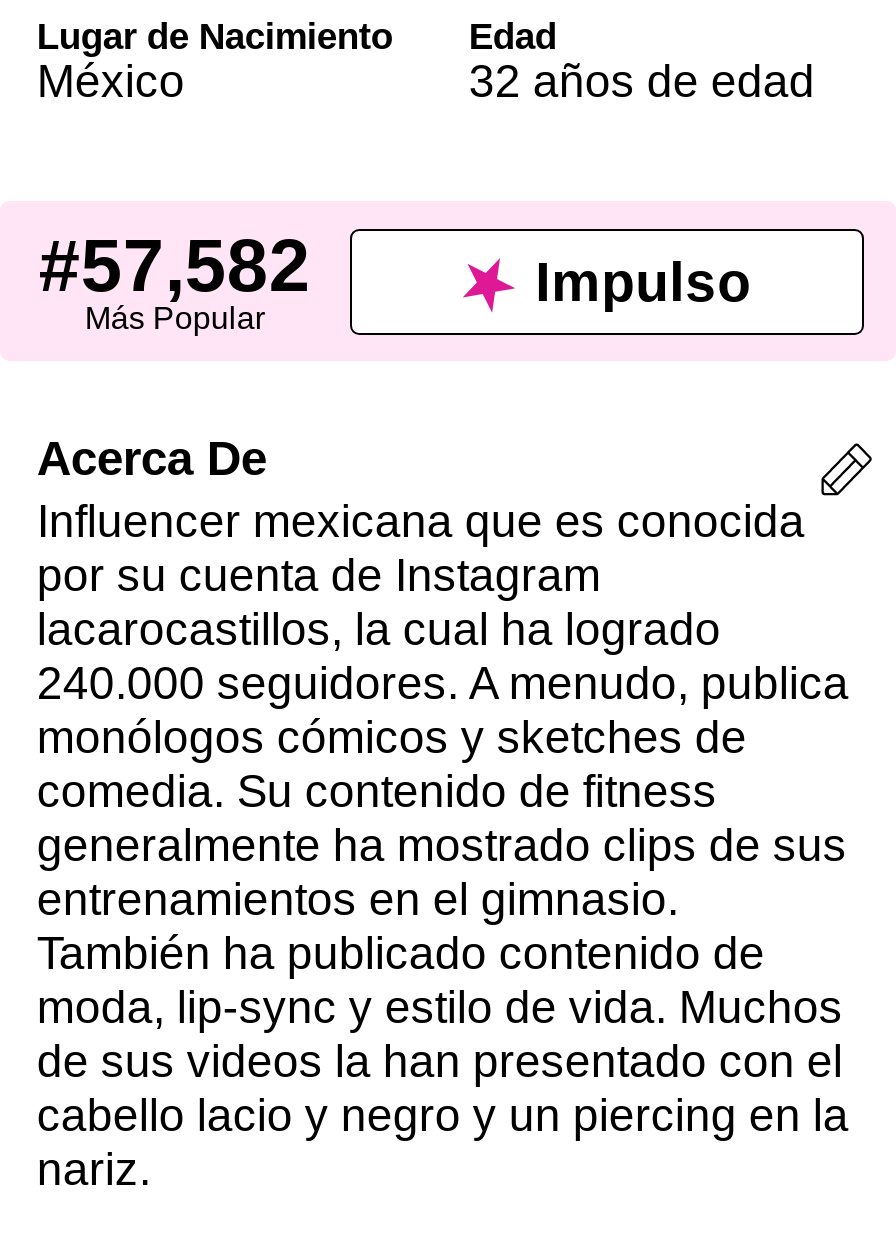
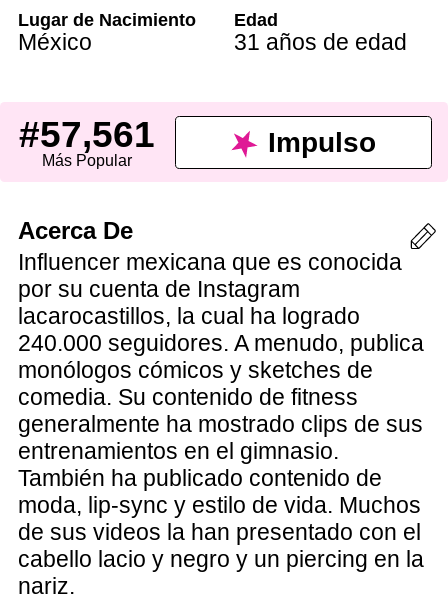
[469,55,815,107] 32 años de edad -> [234,29,407,55] 31 años de edad
[39,224,311,306] #57,582 -> [19,113,155,154] #57,561

